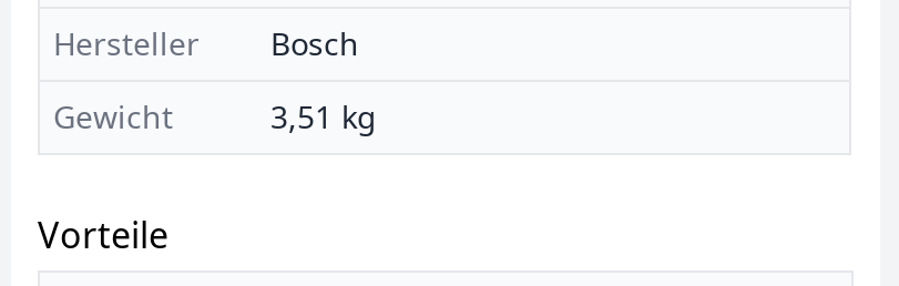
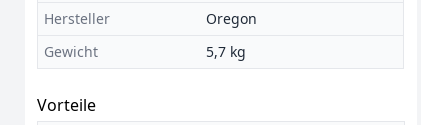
[270,22,359,64] Bosch -> [206,9,257,28] Oregon
[270,95,377,137] 3,51 kg -> [206,42,246,61] 5,7 kg

